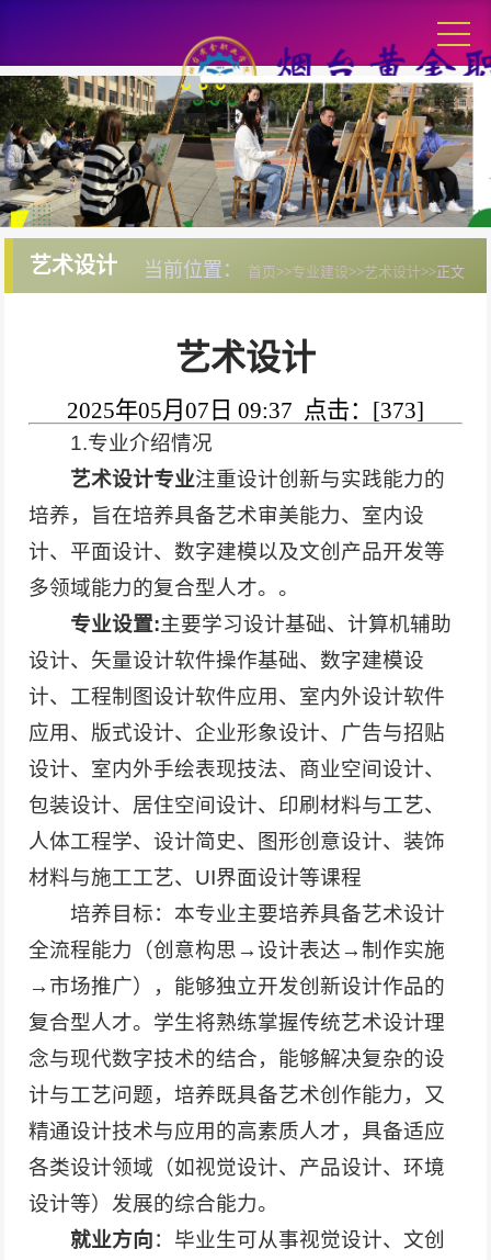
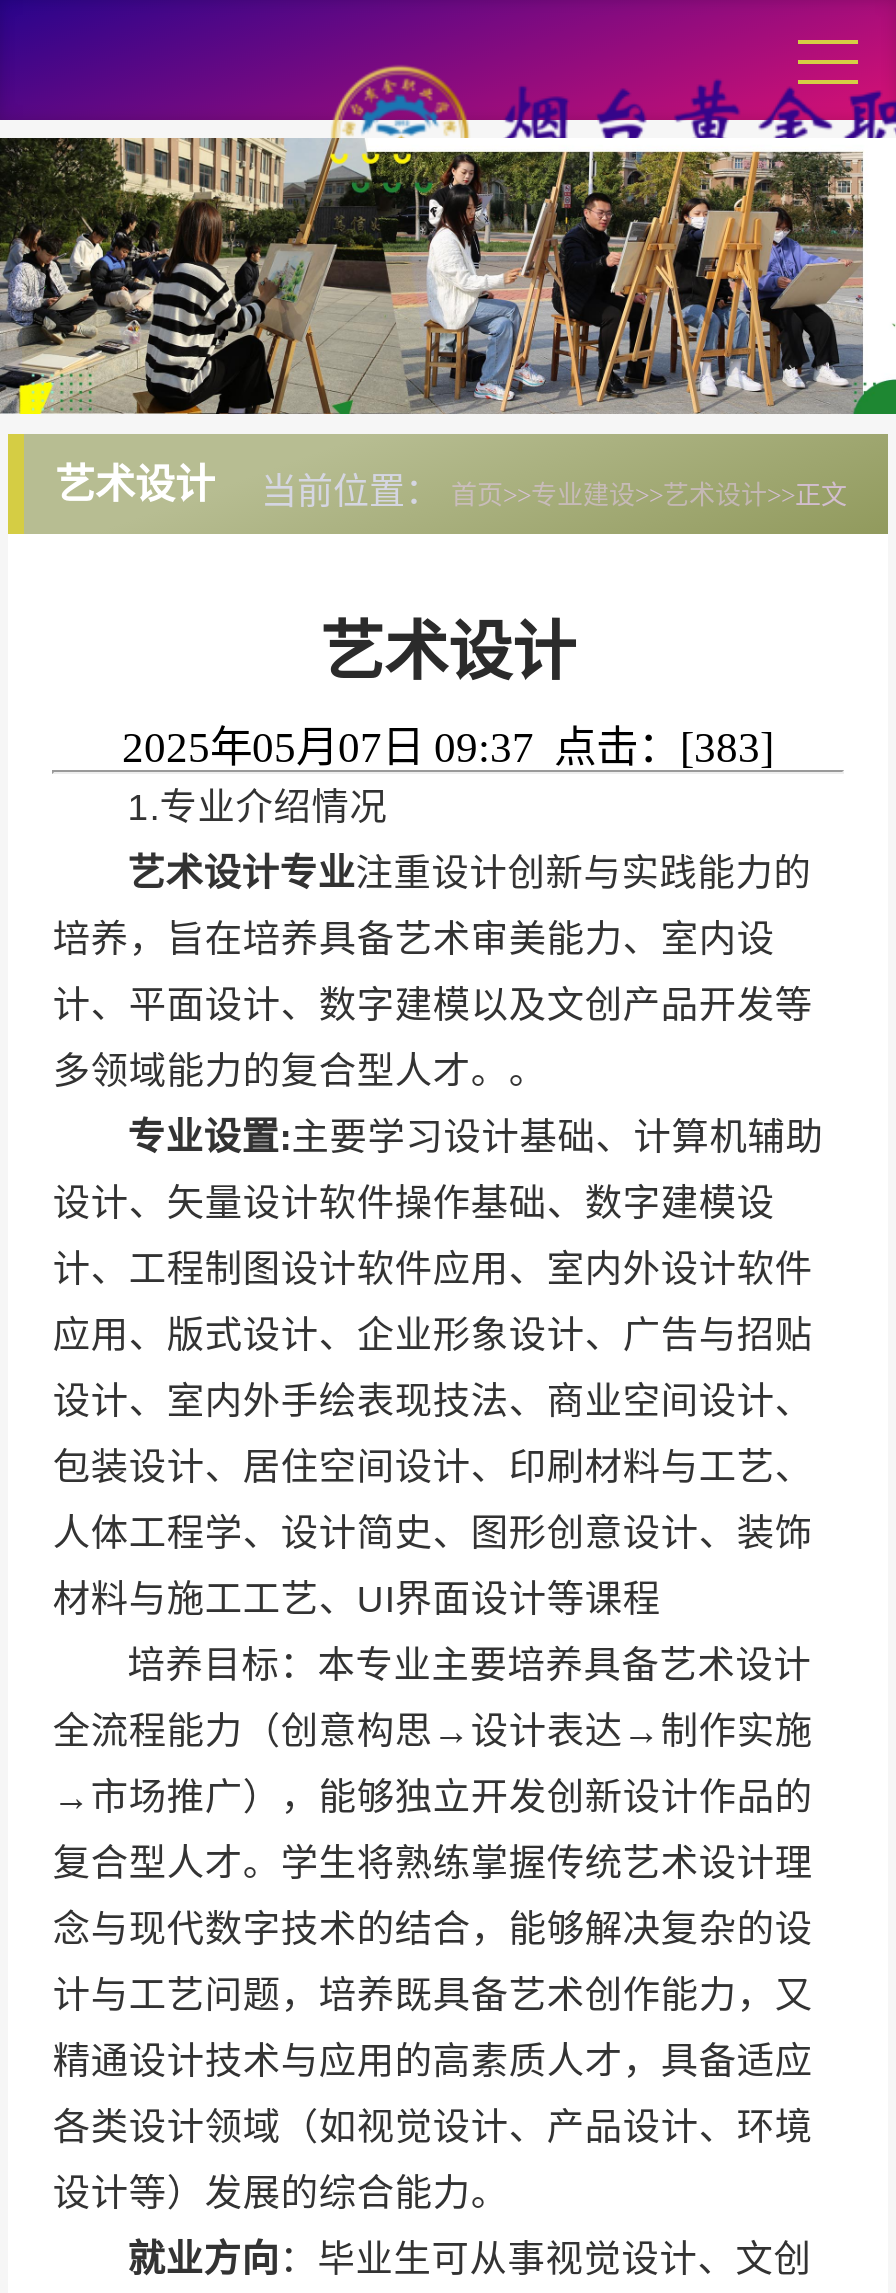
[67,397,424,424] 2025年05月07日 09:37 点击：[373] -> [122,724,774,772] 2025年05月07日 09:37 点击：[383]

